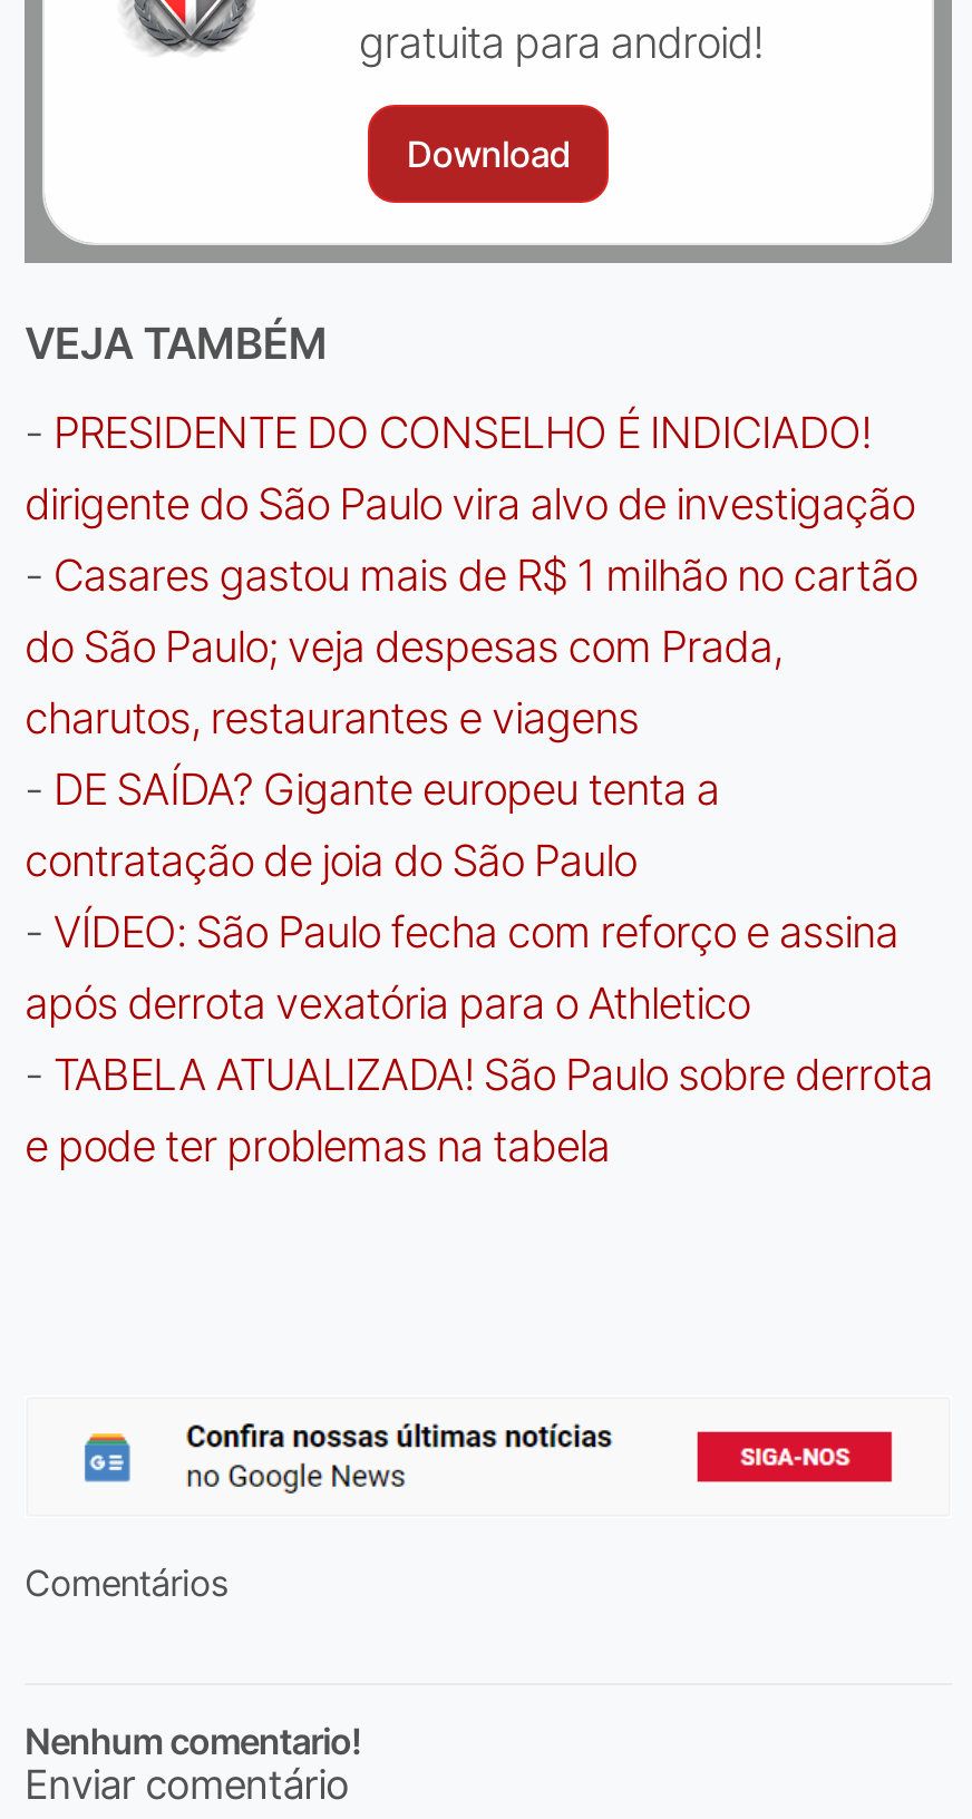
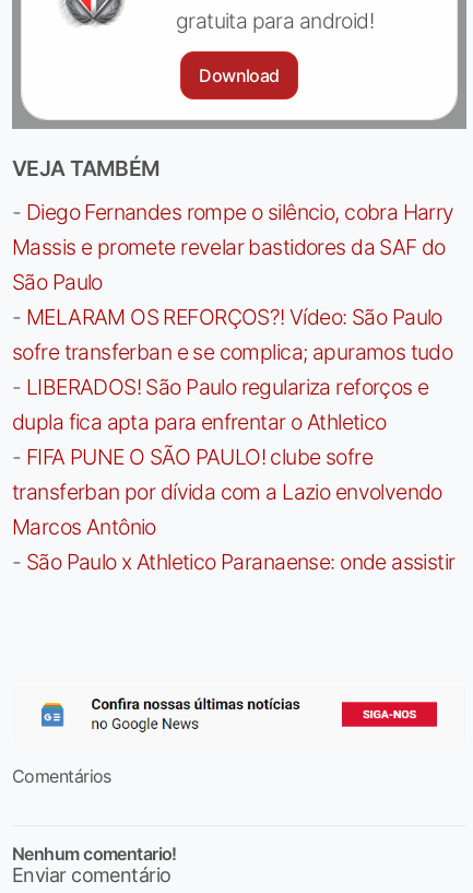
[25,405,933,1172] - PRESIDENTE DO CONSELHO É INDICIADO! | dirigente do São Paulo vira alvo de investigação | - Casares gastou mais de R$ 1 milhão no cartão | do São Paulo; veja despesas com Prada, | charutos, restaurantes e viagens | - DE SAÍDA? Gigante europeu tenta a | contratação de joia do São Paulo | - VÍDEO: São Paulo fecha com reforço e assina | após derrota vexatória para o Athletico | - TABELA ATUALIZADA! São Paulo sobre derrota | e pode ter problemas na tabela -> [12,198,455,574] - Diego Fernandes rompe o silêncio, cobra Harry | Massis e promete revelar bastidores da SAF do | São Paulo | - MELARAM OS REFORÇOS?! Vídeo: São Paulo | sofre transferban e se complica; apuramos tudo | - LIBERADOS! São Paulo regulariza reforços e | dupla fica apta para enfrentar o Athletico | - FIFA PUNE O SÃO PAULO! clube sofre | transferban por dívida com a Lazio envolvendo | Marcos Antônio | - São Paulo x Athletico Paranaense: onde assistir

